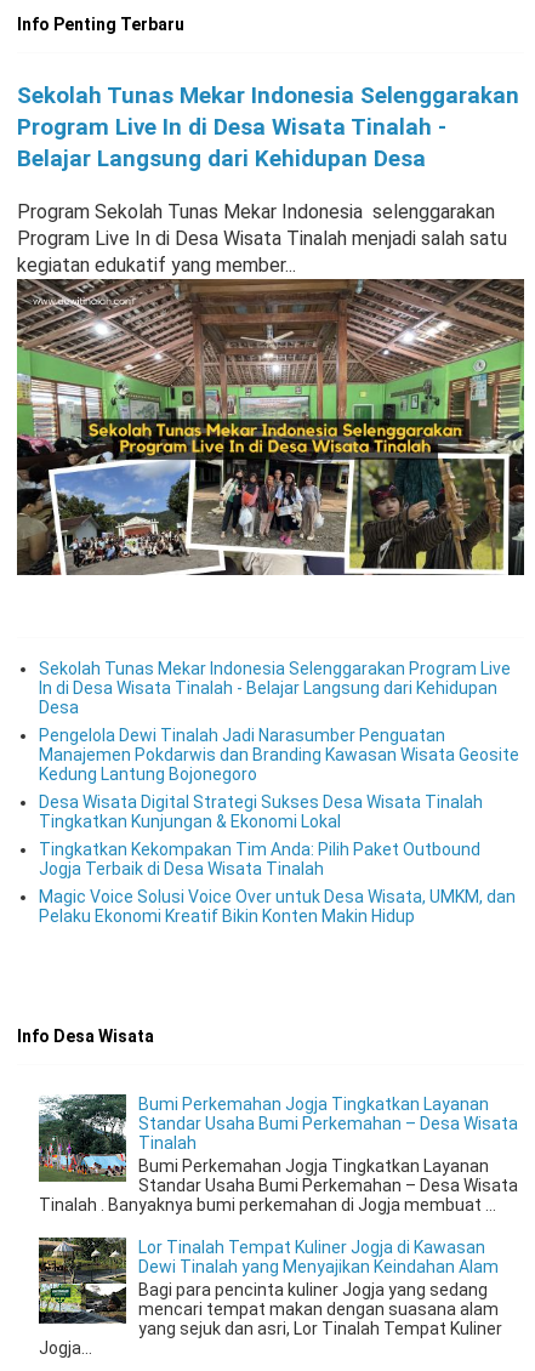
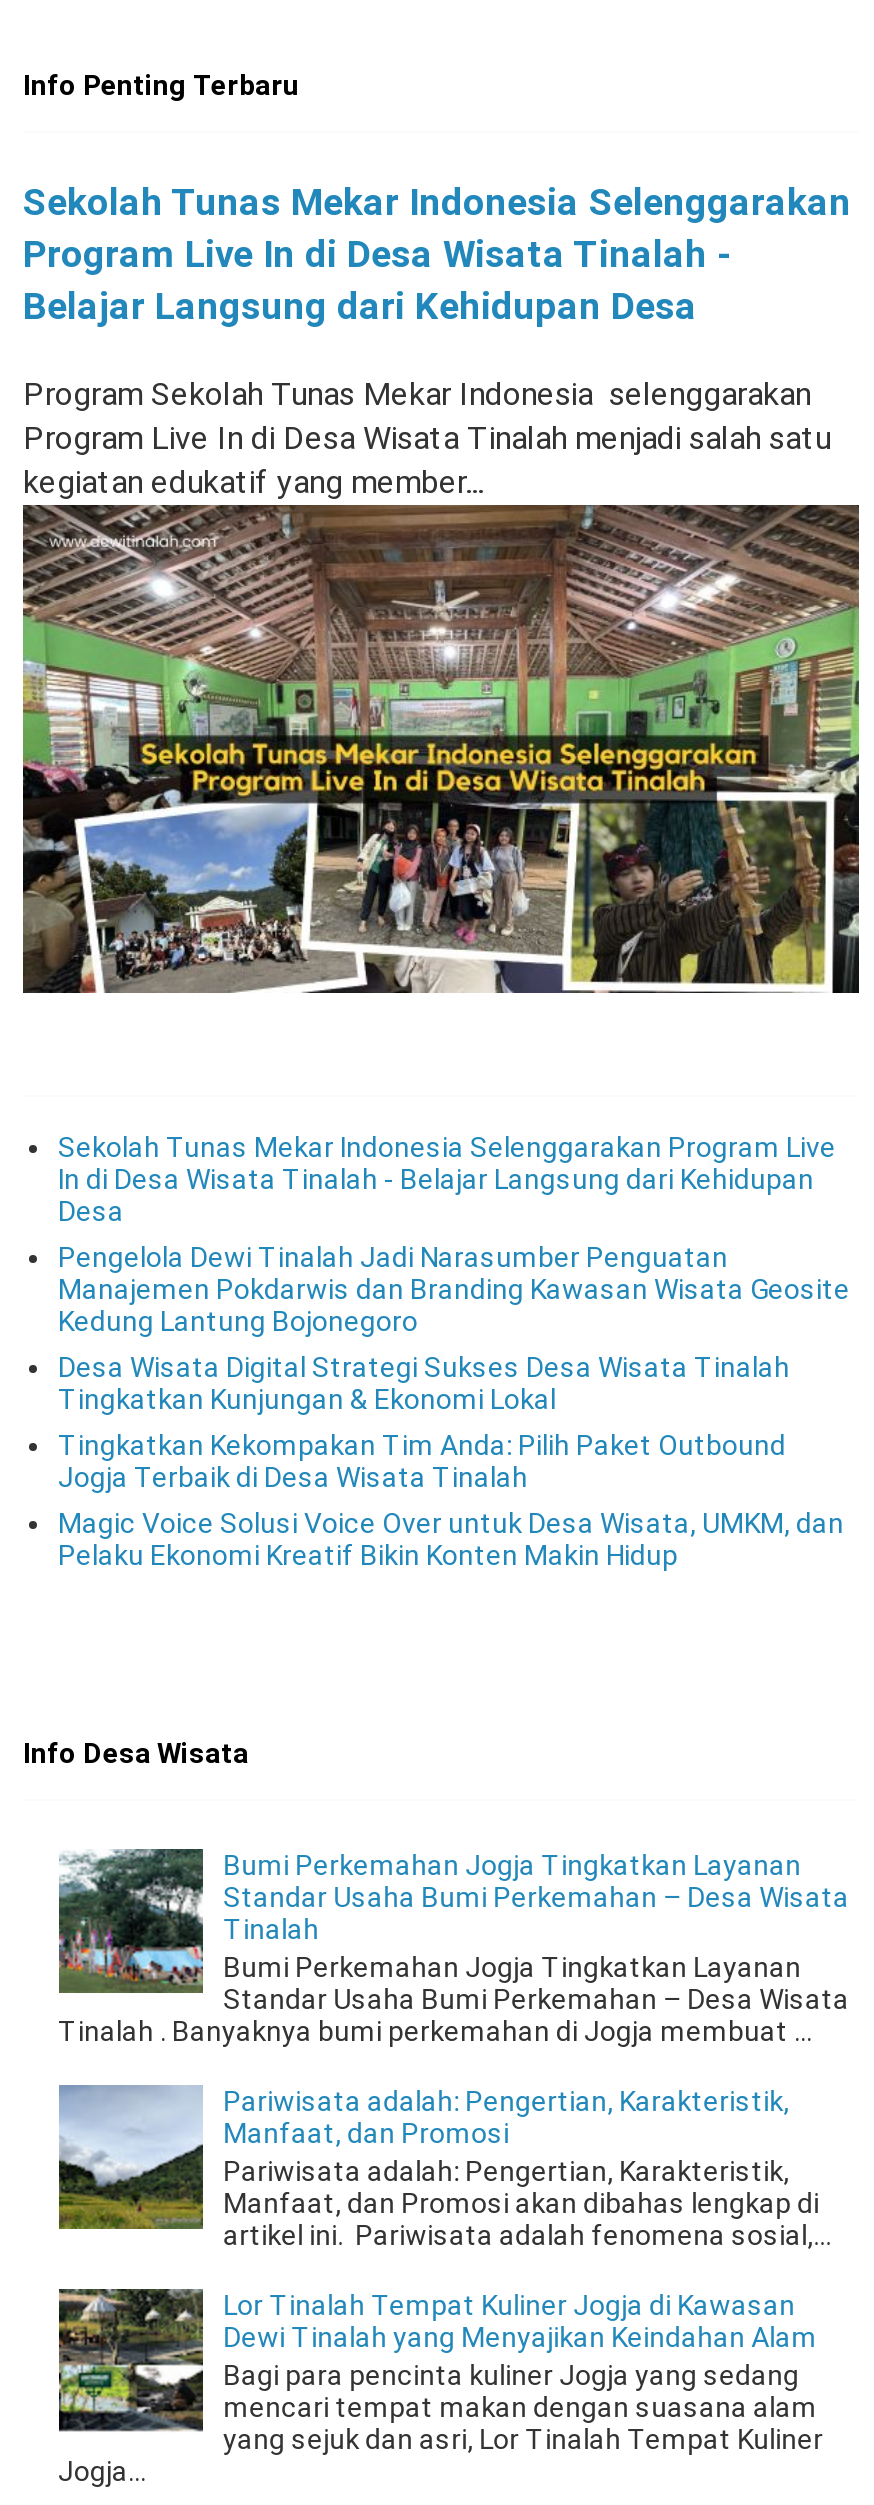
none -> [57,2085,831,2251] [image] | Pariwisata adalah: Pengertian, Karakteristik, | Manfaat, dan Promosi | Pariwisata adalah: Pengertian, Karakteristik, | Manfaat, dan Promosi akan dibahas lengkap di | artikel ini. Pariwisata adalah fenomena sosial,...

